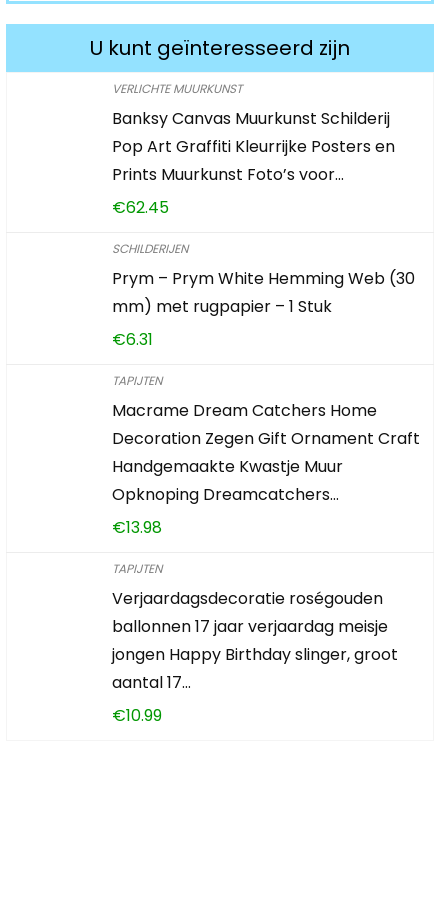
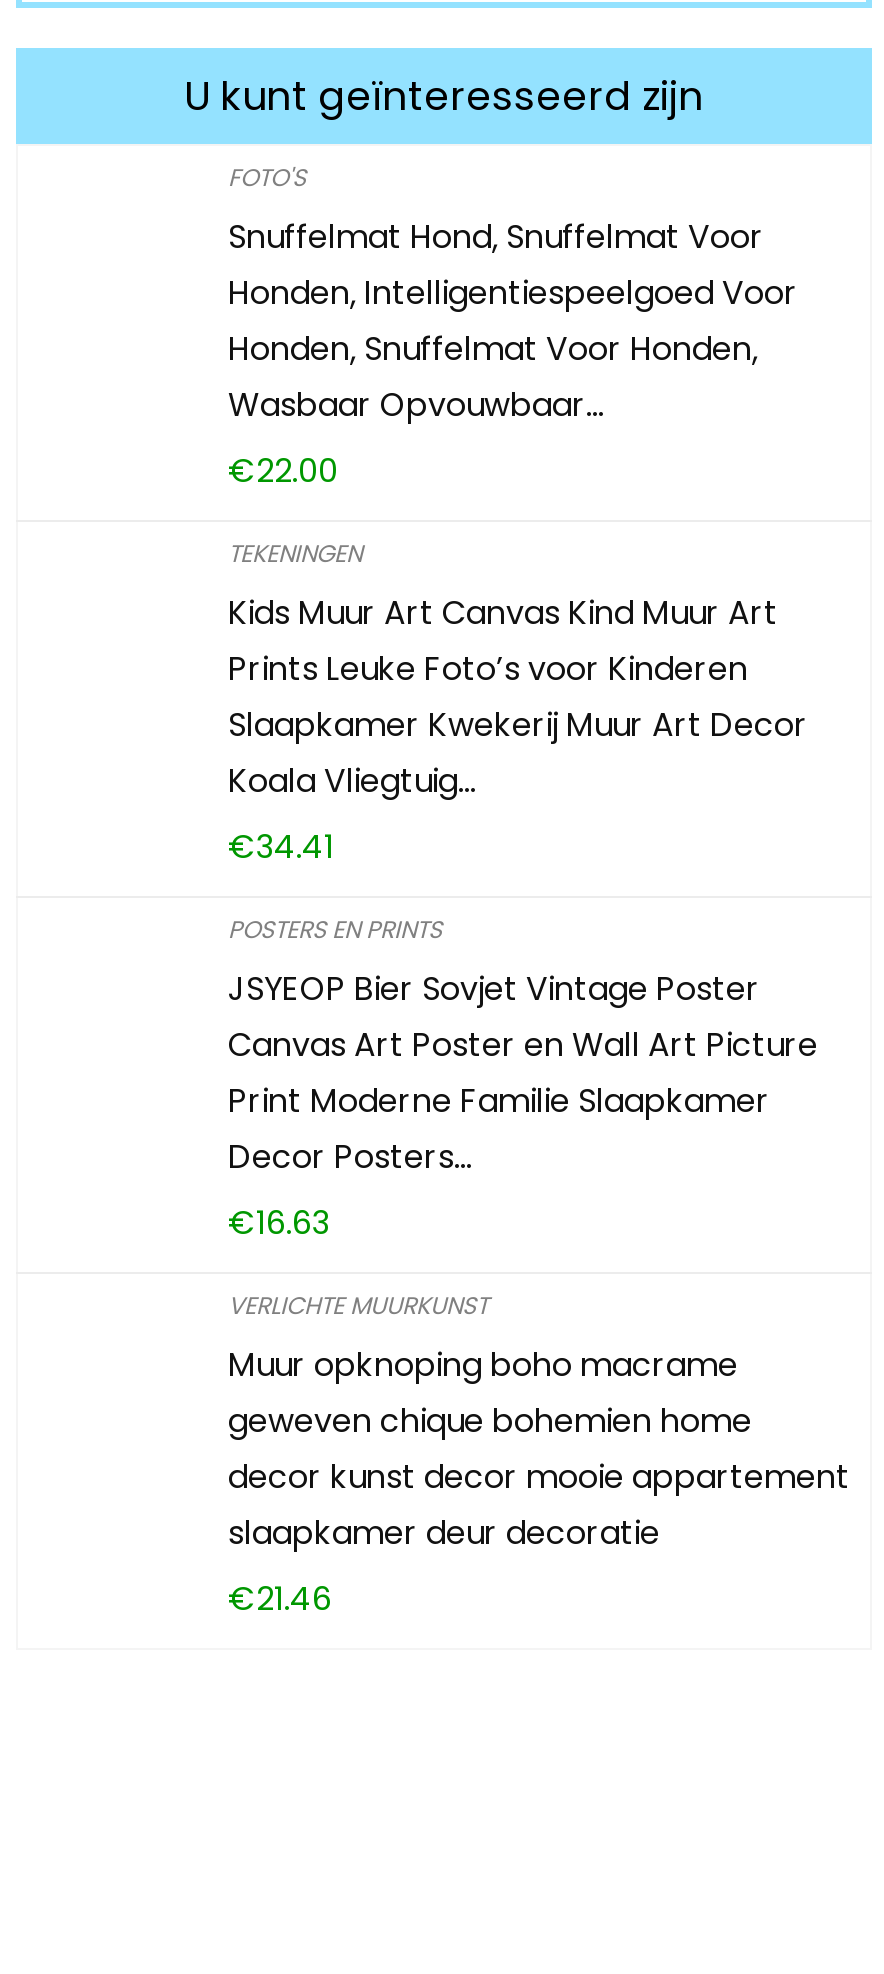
none -> [228,159,818,1245] FOTO'S | Snuffelmat Hond, Snuffelmat Voor | Honden, Intelligentiespeelgoed Voor | Honden, Snuffelmat Voor Honden, | Wasbaar Opvouwbaar… | €22.00 | TEKENINGEN | Kids Muur Art Canvas Kind Muur Art | Prints Leuke Foto’s voor Kinderen | Slaapkamer Kwekerij Muur Art Decor | Koala Vliegtuig… | €34.41 | POSTERS EN PRINTS | JSYEOP Bier Sovjet Vintage Poster | Canvas Art Poster en Wall Art Picture | Print Moderne Familie Slaapkamer | Decor Posters… | €16.63
moved [112,80,242,97] -> [228,1287,488,1321]: VERLICHTE MUURKUNST
[112,107,420,727] Banksy Canvas Muurkunst Schilderij | Pop Art Graffiti Kleurrijke Posters en | Prints Muurkunst Foto’s voor… | €62.45 | SCHILDERIJEN | Prym – Prym White Hemming Web (30 | mm) met rugpapier – 1 Stuk | €6.31 | TAPIJTEN | Macrame Dream Catchers Home | Decoration Zegen Gift Ornament Craft | Handgemaakte Kwastje Muur | Opknoping Dreamcatchers… | €13.98 | TAPIJTEN | Verjaardagsdecoratie roségouden | ballonnen 17 jaar verjaardag meisje | jongen Happy Birthday slinger, groot | aantal 17… | €10.99 -> [228,1341,850,1621] Muur opknoping boho macrame | geweven chique bohemien home | decor kunst decor mooie appartement | slaapkamer deur decoratie | €21.46

